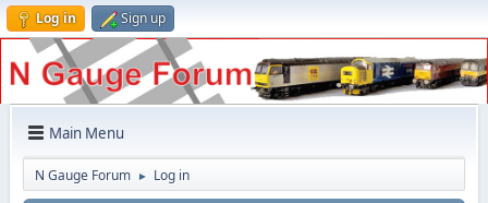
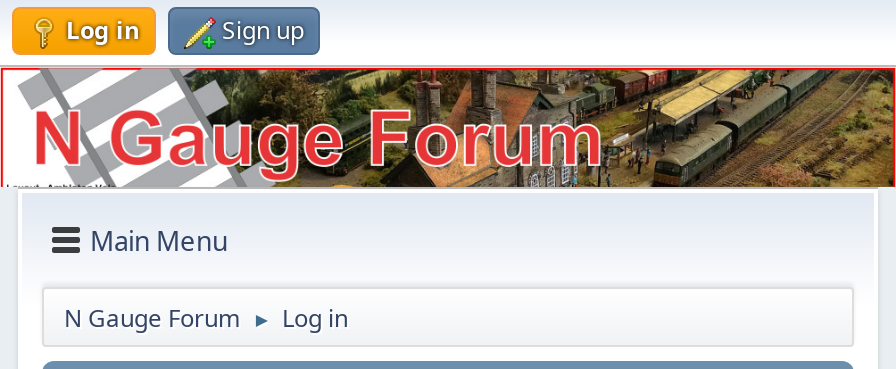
[10,37,485,105] [image] -> [18,65,890,189] [image]

